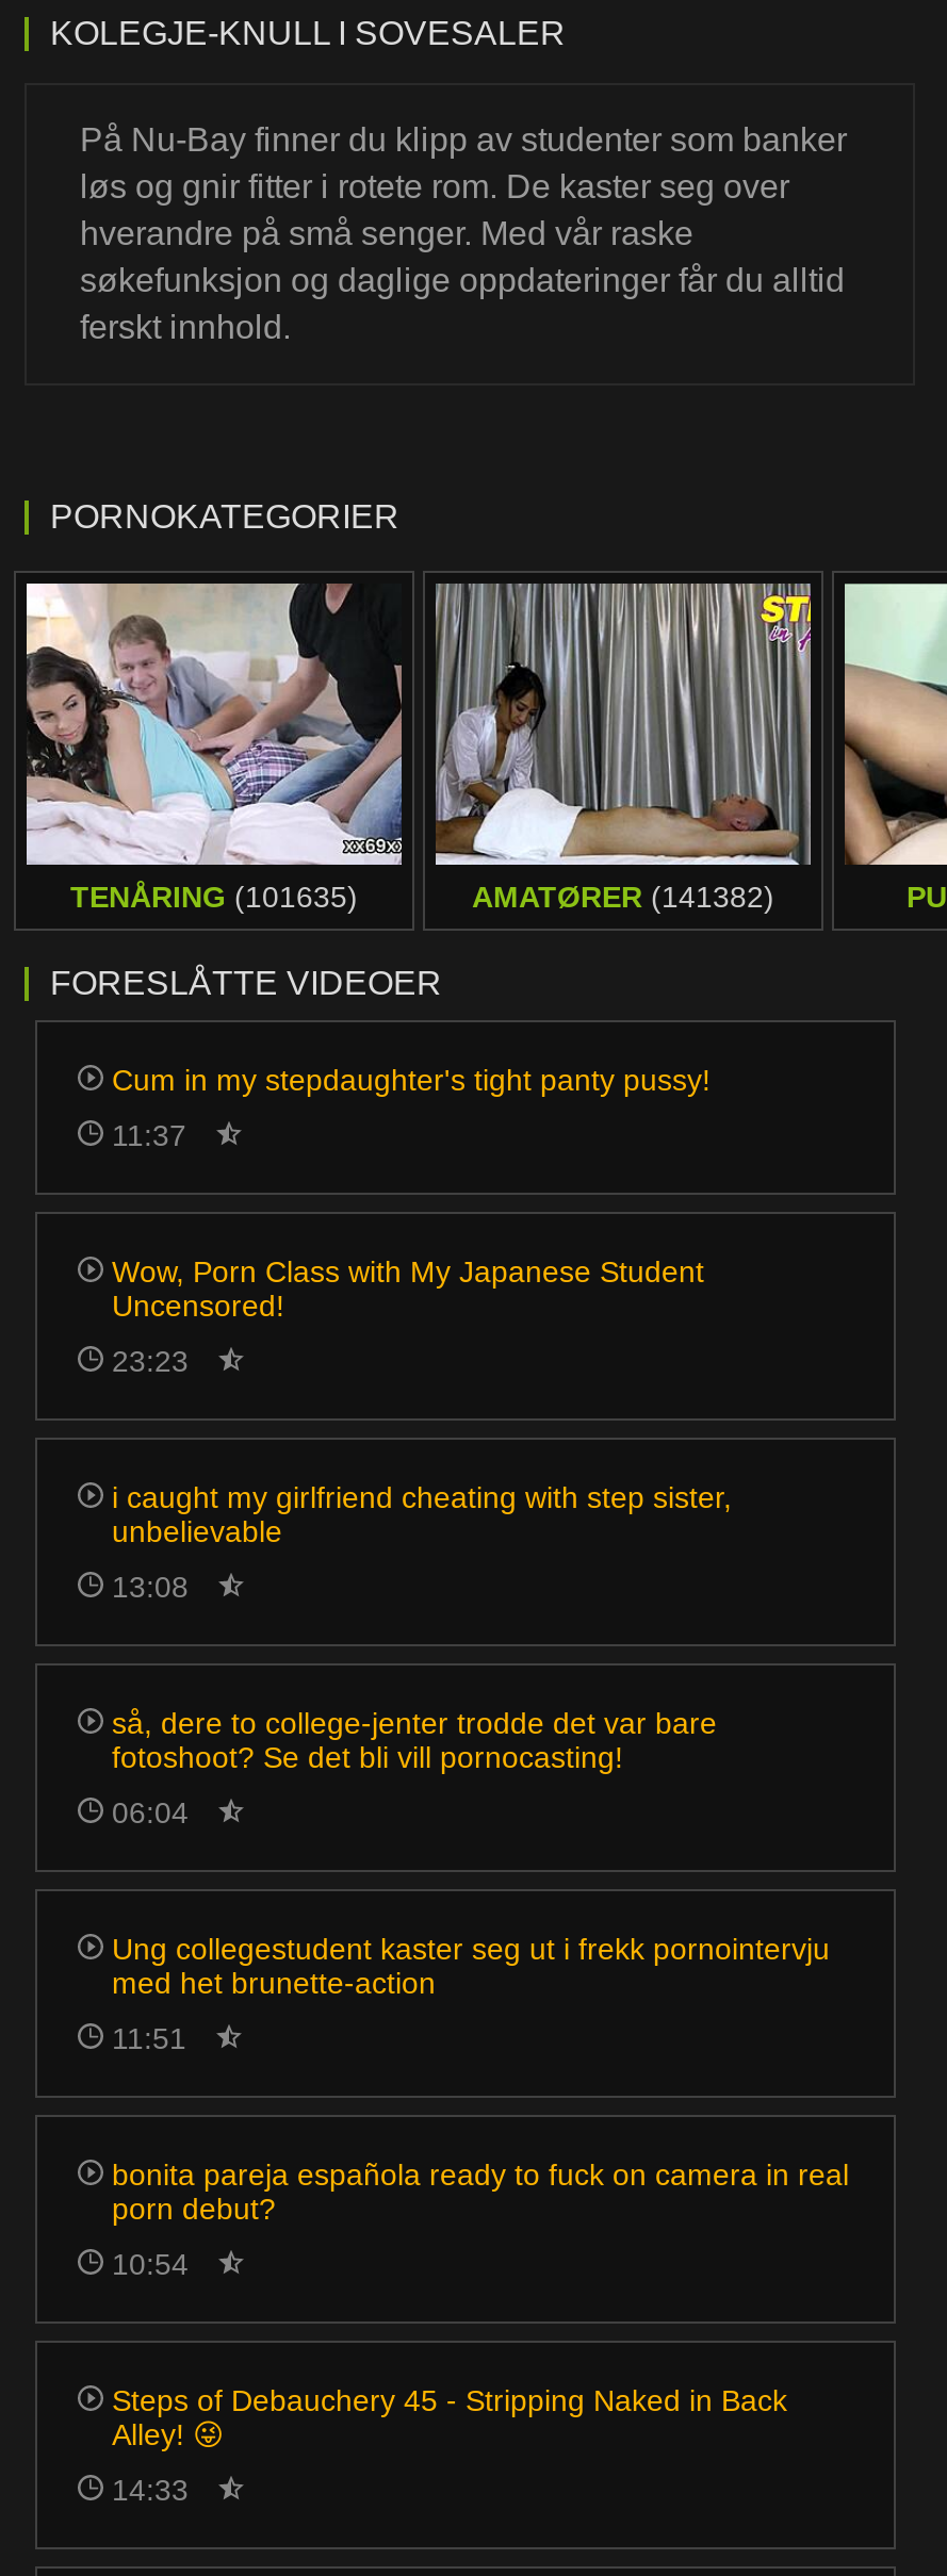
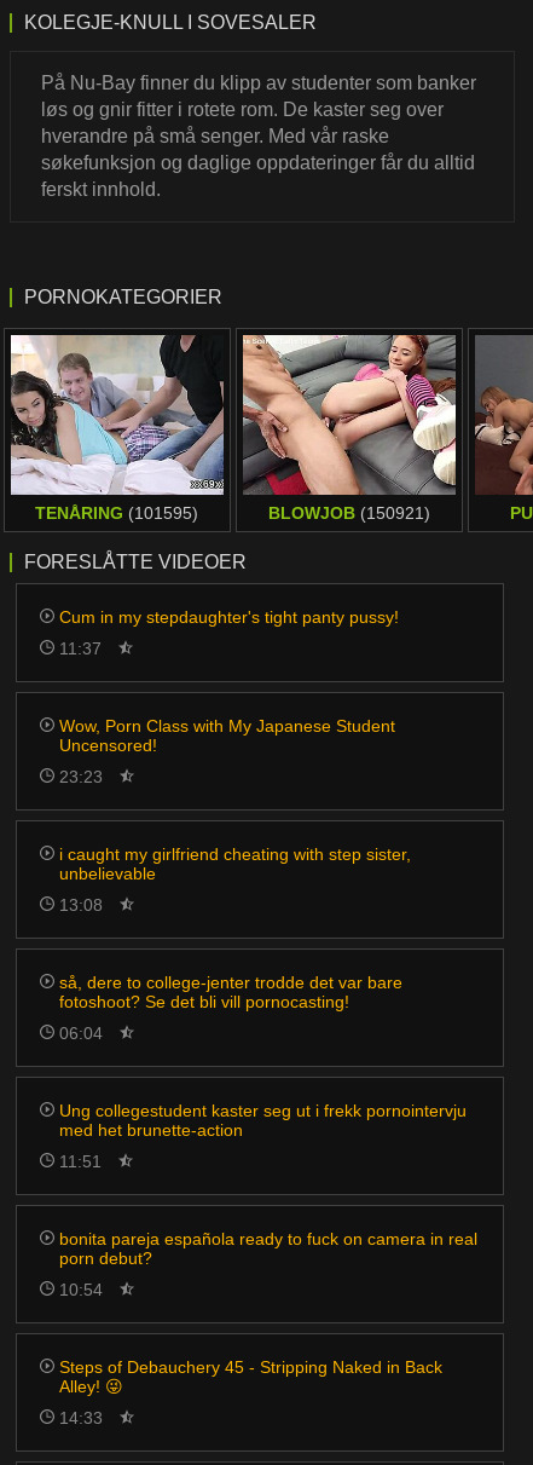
[70,581,813,914] [image] | TENÅRING (101635) | AMATØRER (141382) -> [36,334,457,523] [image] | TENÅRING (101595) | BLOWJOB (150921)
[843,584,941,867] [image] -> [475,336,529,496] [image]

